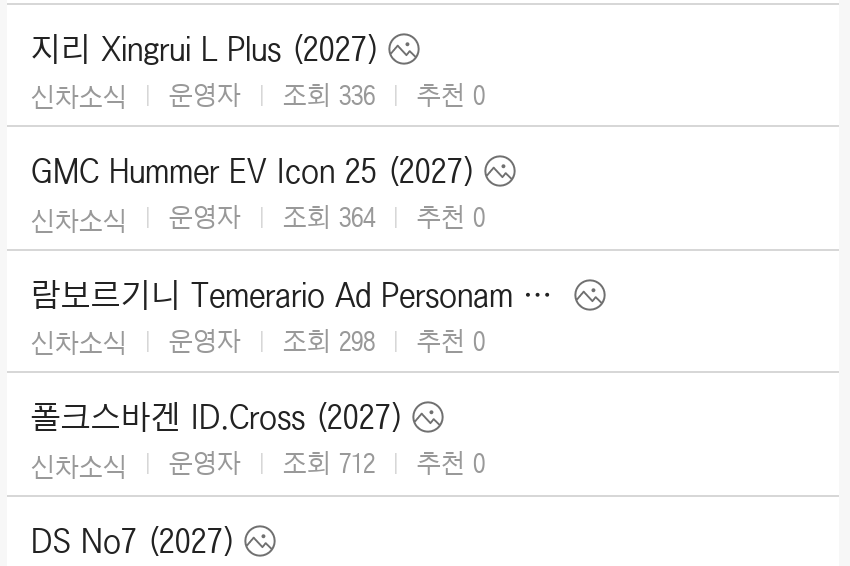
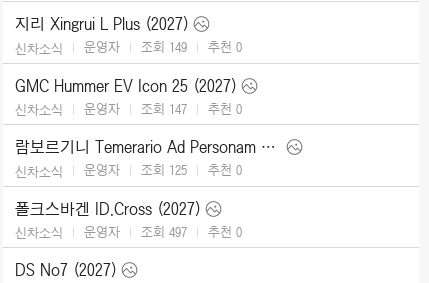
[31,77,485,114] 신차소식 운영자 조회 336 추천 0 -> [15,38,242,57] 신차소식 운영자 조회 149 추천 0
[31,200,485,237] 신차소식 운영자 조회 364 추천 0 -> [15,100,242,118] 신차소식 운영자 조회 147 추천 0
[31,323,485,360] 신차소식 운영자 조회 298 추천 0 -> [15,161,242,180] 신차소식 운영자 조회 125 추천 0
[31,446,485,483] 신차소식 운영자 조회 712 추천 0 -> [15,223,242,241] 신차소식 운영자 조회 497 추천 0

